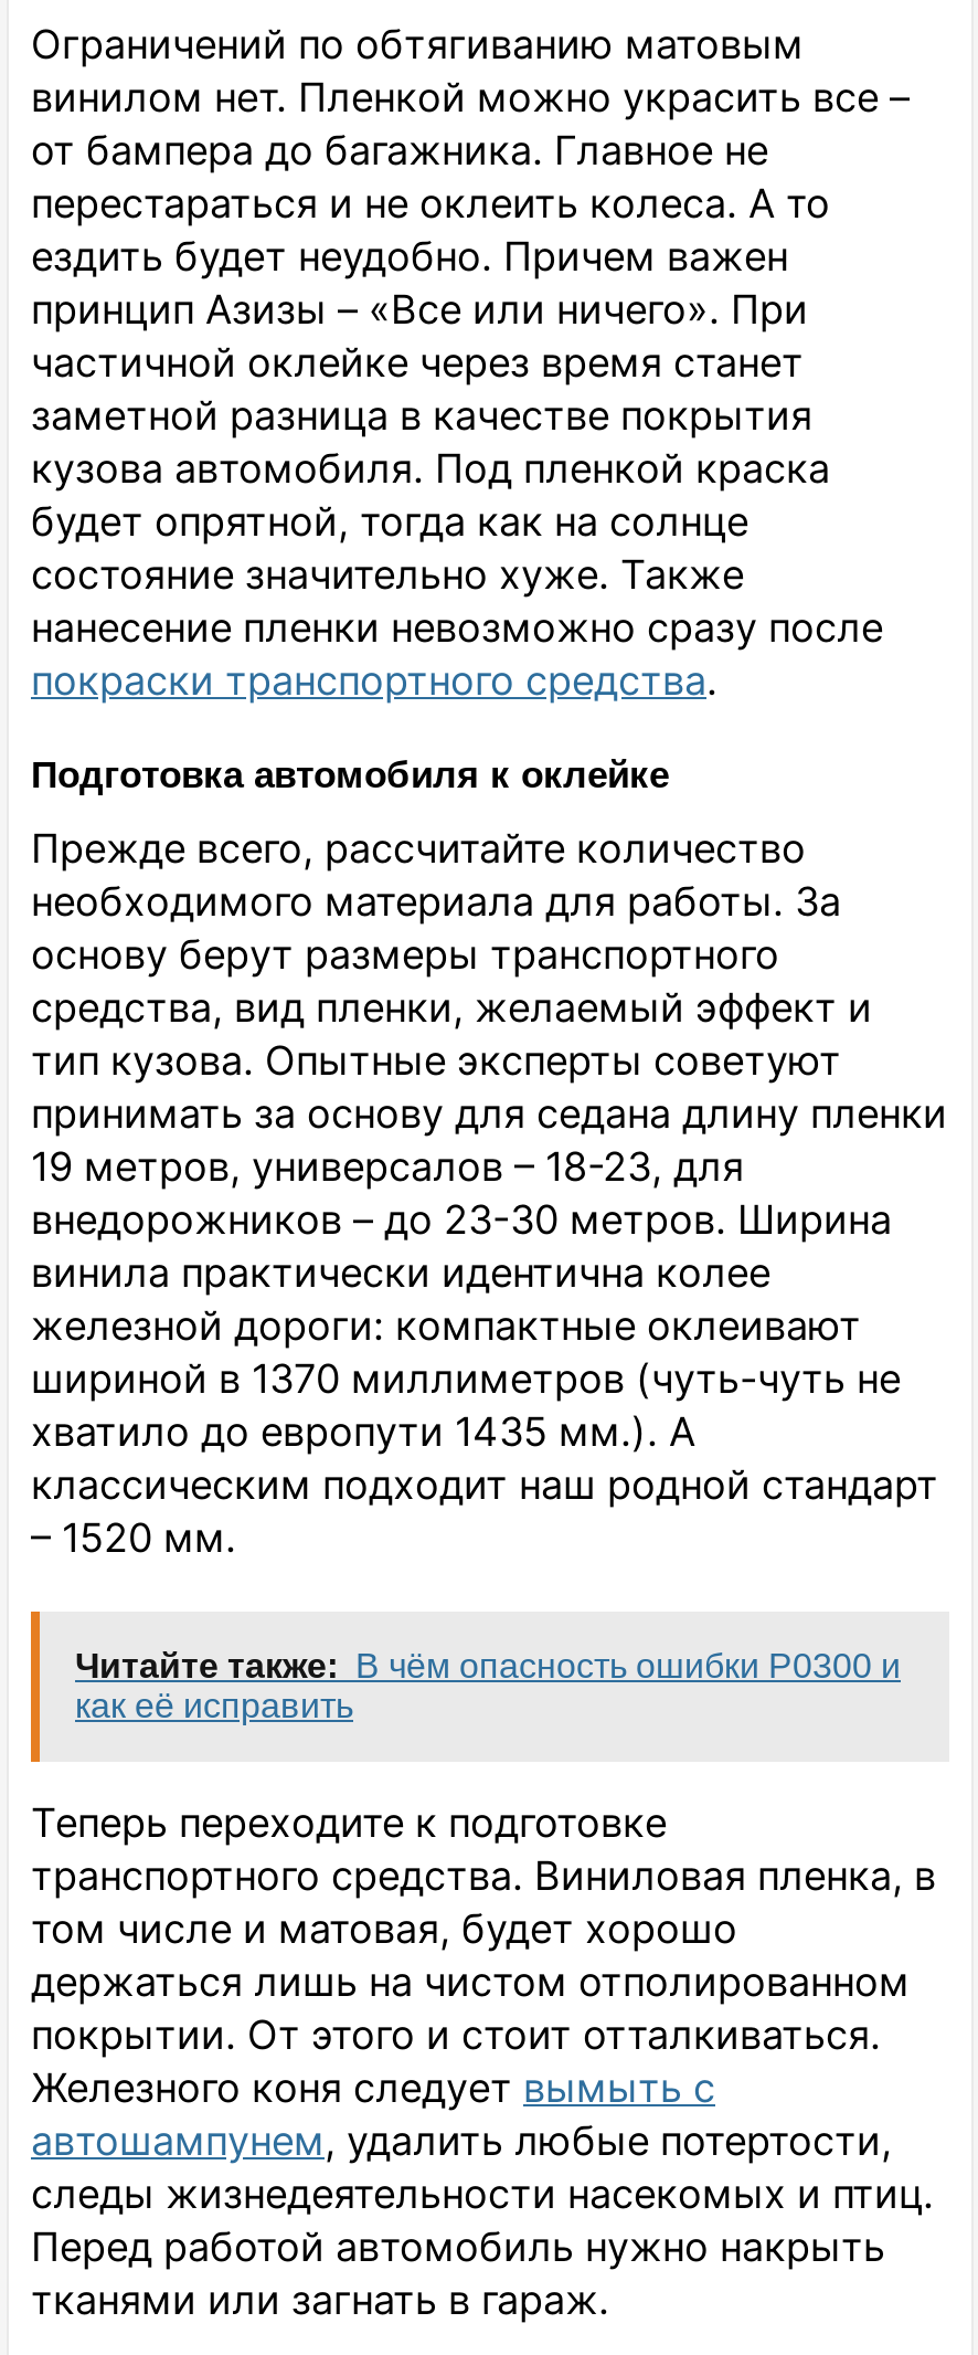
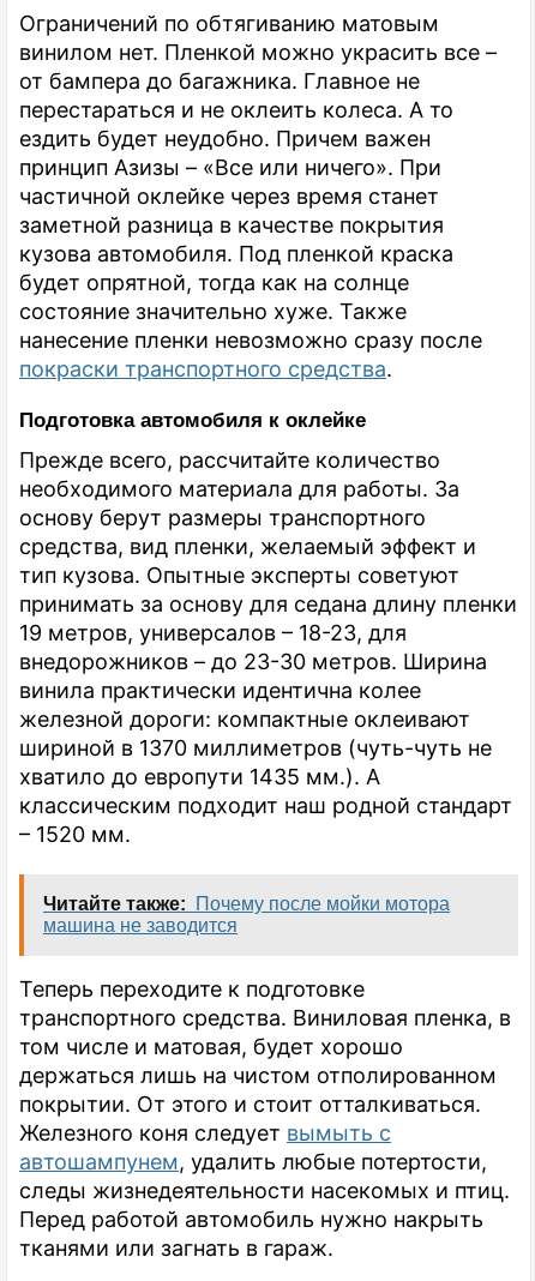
[75,1647,901,1724] Читайте также: В чём опасность ошибки Р0300 и | как её исправить -> [43,893,450,935] Читайте также: Почему после мойки мотора | машина не заводится

